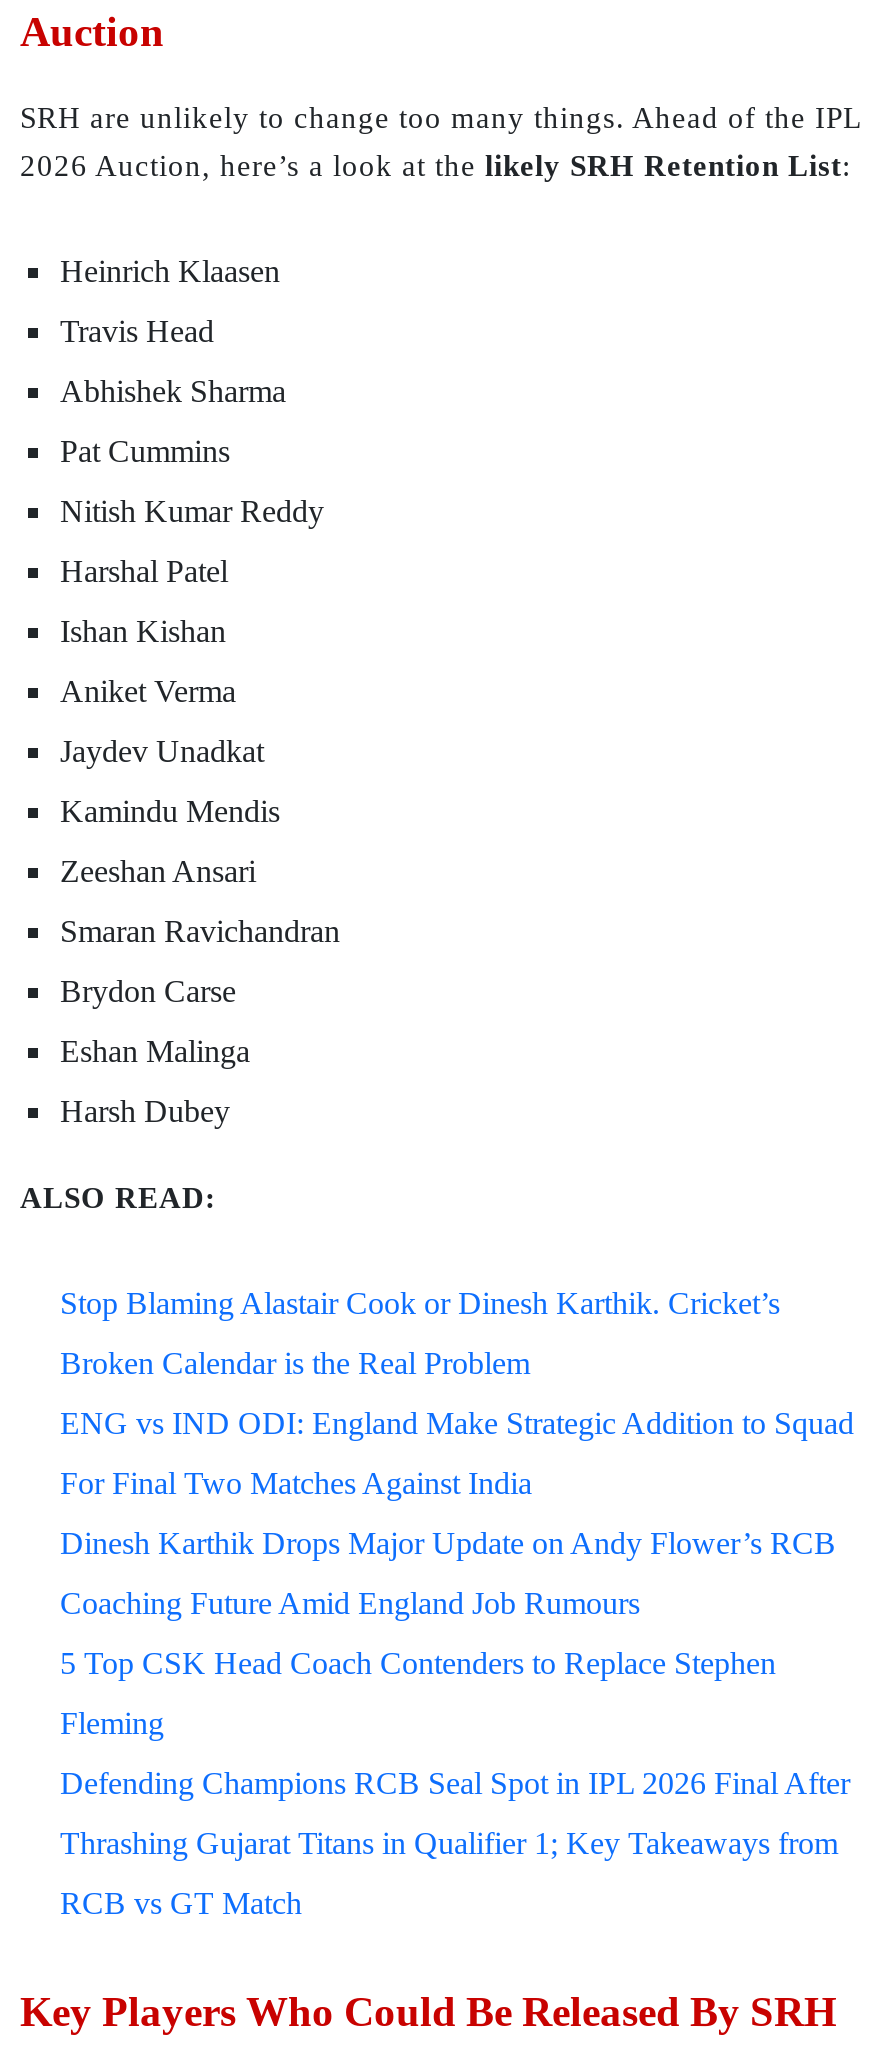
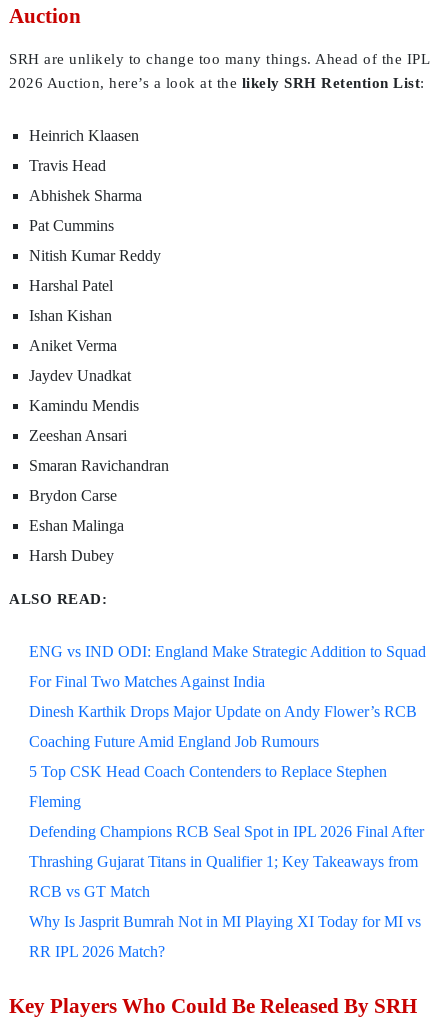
[60,1287,780,1381] Stop Blaming Alastair Cook or Dinesh Karthik. Cricket’s | Broken Calendar is the Real Problem -> none
moved [60,1407,854,1921] -> [29,643,426,900]: ENG vs IND ODI: England Make Strategic Addition to Squad | For Final Two Matches Against India | Dinesh Karthik Drops Major Update on Andy Flower’s RCB | ... | Thrashing Gujarat Titans in Qualifier 1; Key Takeaways from | RCB vs GT Match
none -> [29,913,421,960] Why Is Jasprit Bumrah Not in MI Playing XI Today for MI vs | RR IPL 2026 Match?

